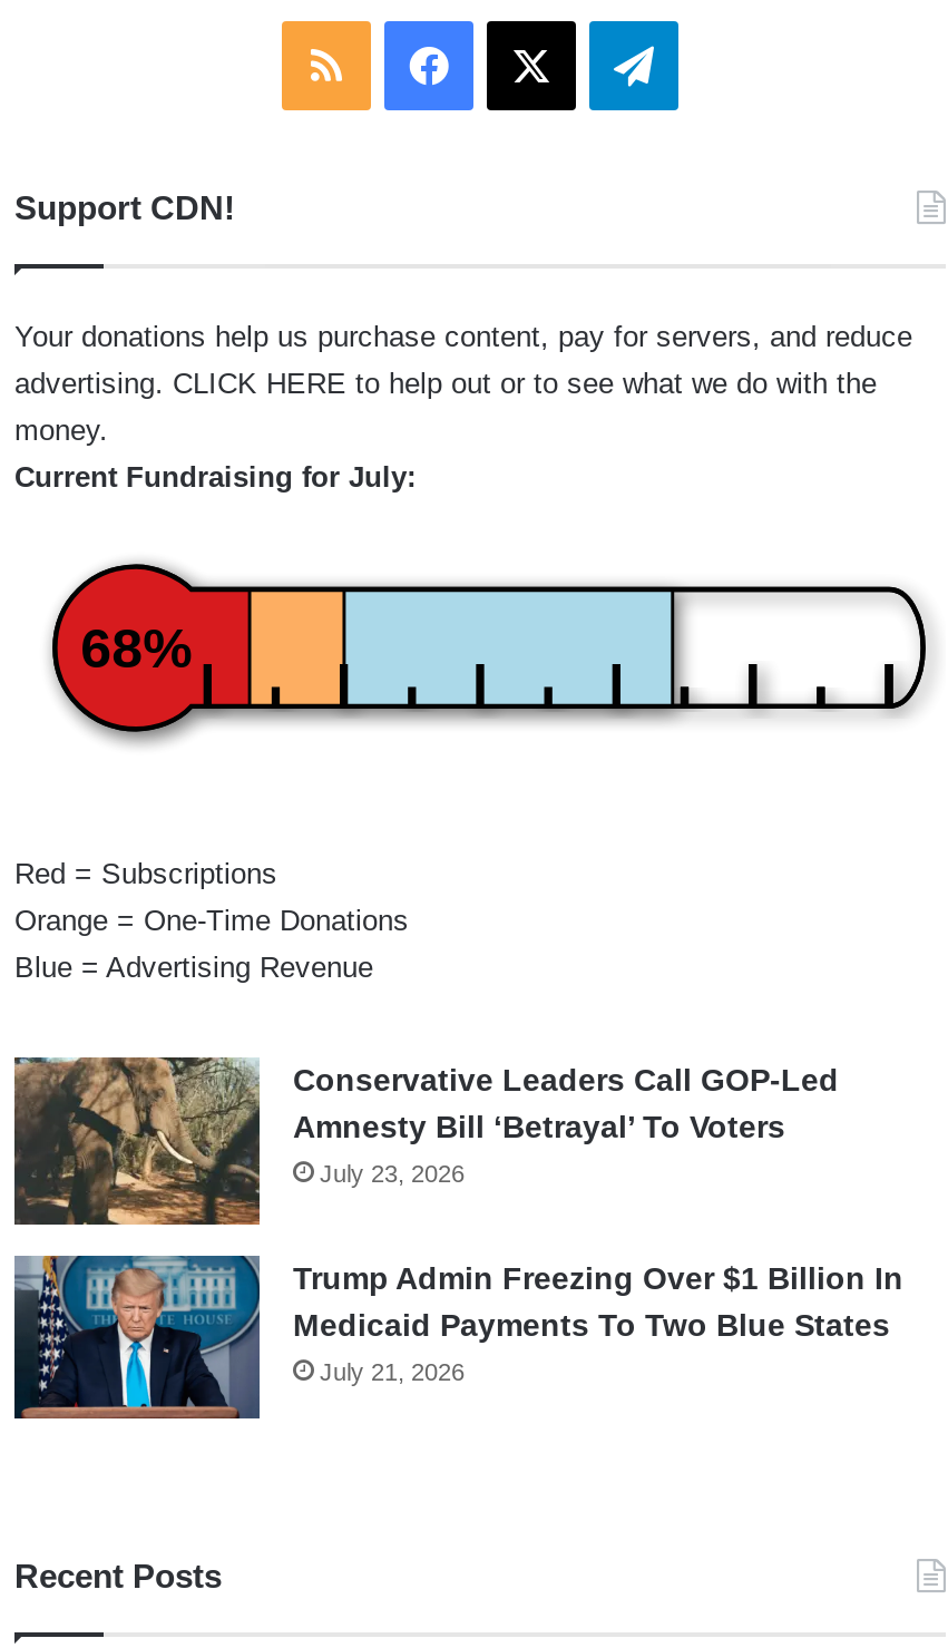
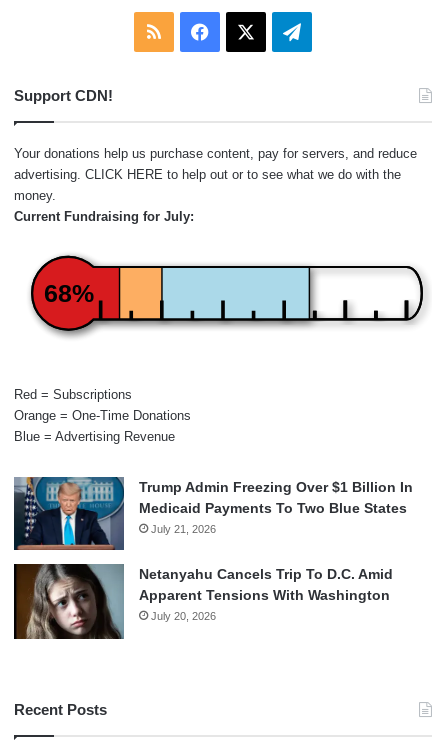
[14,1055,839,1227] [image] | Conservative Leaders Call GOP-Led | Amnesty Bill ‘Betrayal’ To Voters | July 23, 2026 -> none
moved [12,1251,903,1418] -> [13,475,413,550]: [image] | Trump Admin Freezing Over $1 Billion In | Medicaid Payments To Two Blue States | July 21, 2026
none -> [13,563,393,640] [image] | Netanyahu Cancels Trip To D.C. Amid | Apparent Tensions With Washington | July 20, 2026

